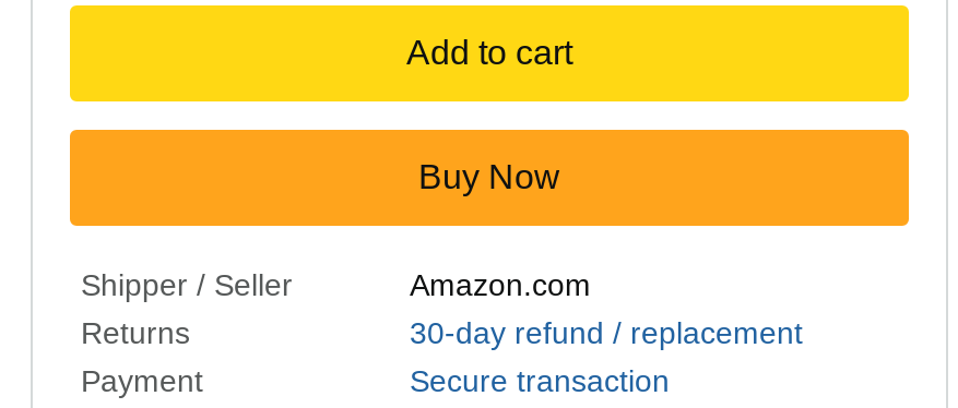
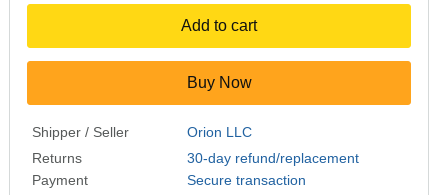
[410,267,591,302] Amazon.com -> [186,124,251,140] Orion LLC
[410,315,803,350] 30-day refund / replacement -> [186,150,358,166] 30-day refund/replacement

